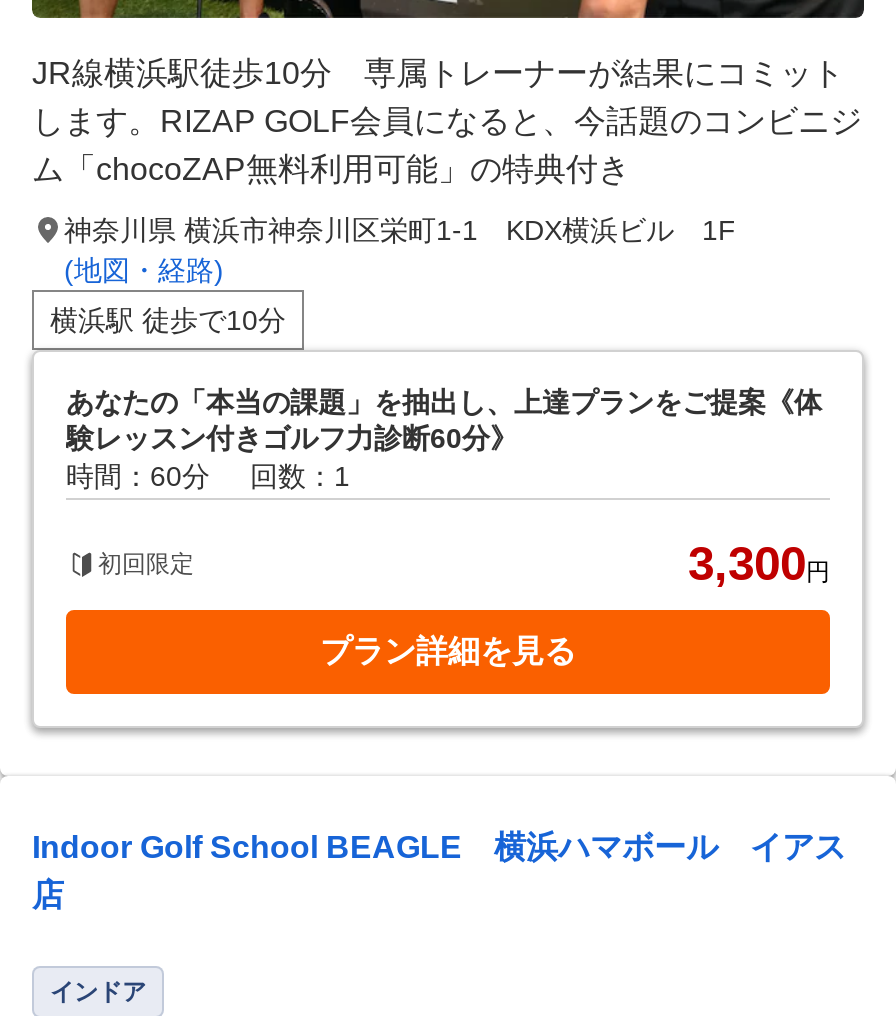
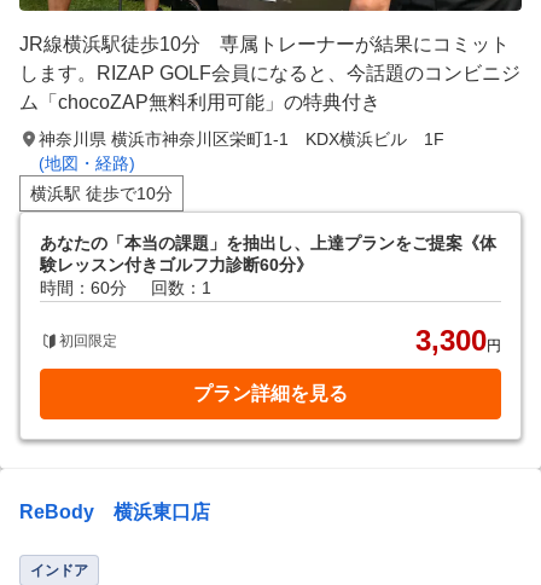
[32,830,846,912] Indoor Golf School BEAGLE 横浜ハマボール イアス | 店 -> [19,502,210,522] ReBody 横浜東口店

